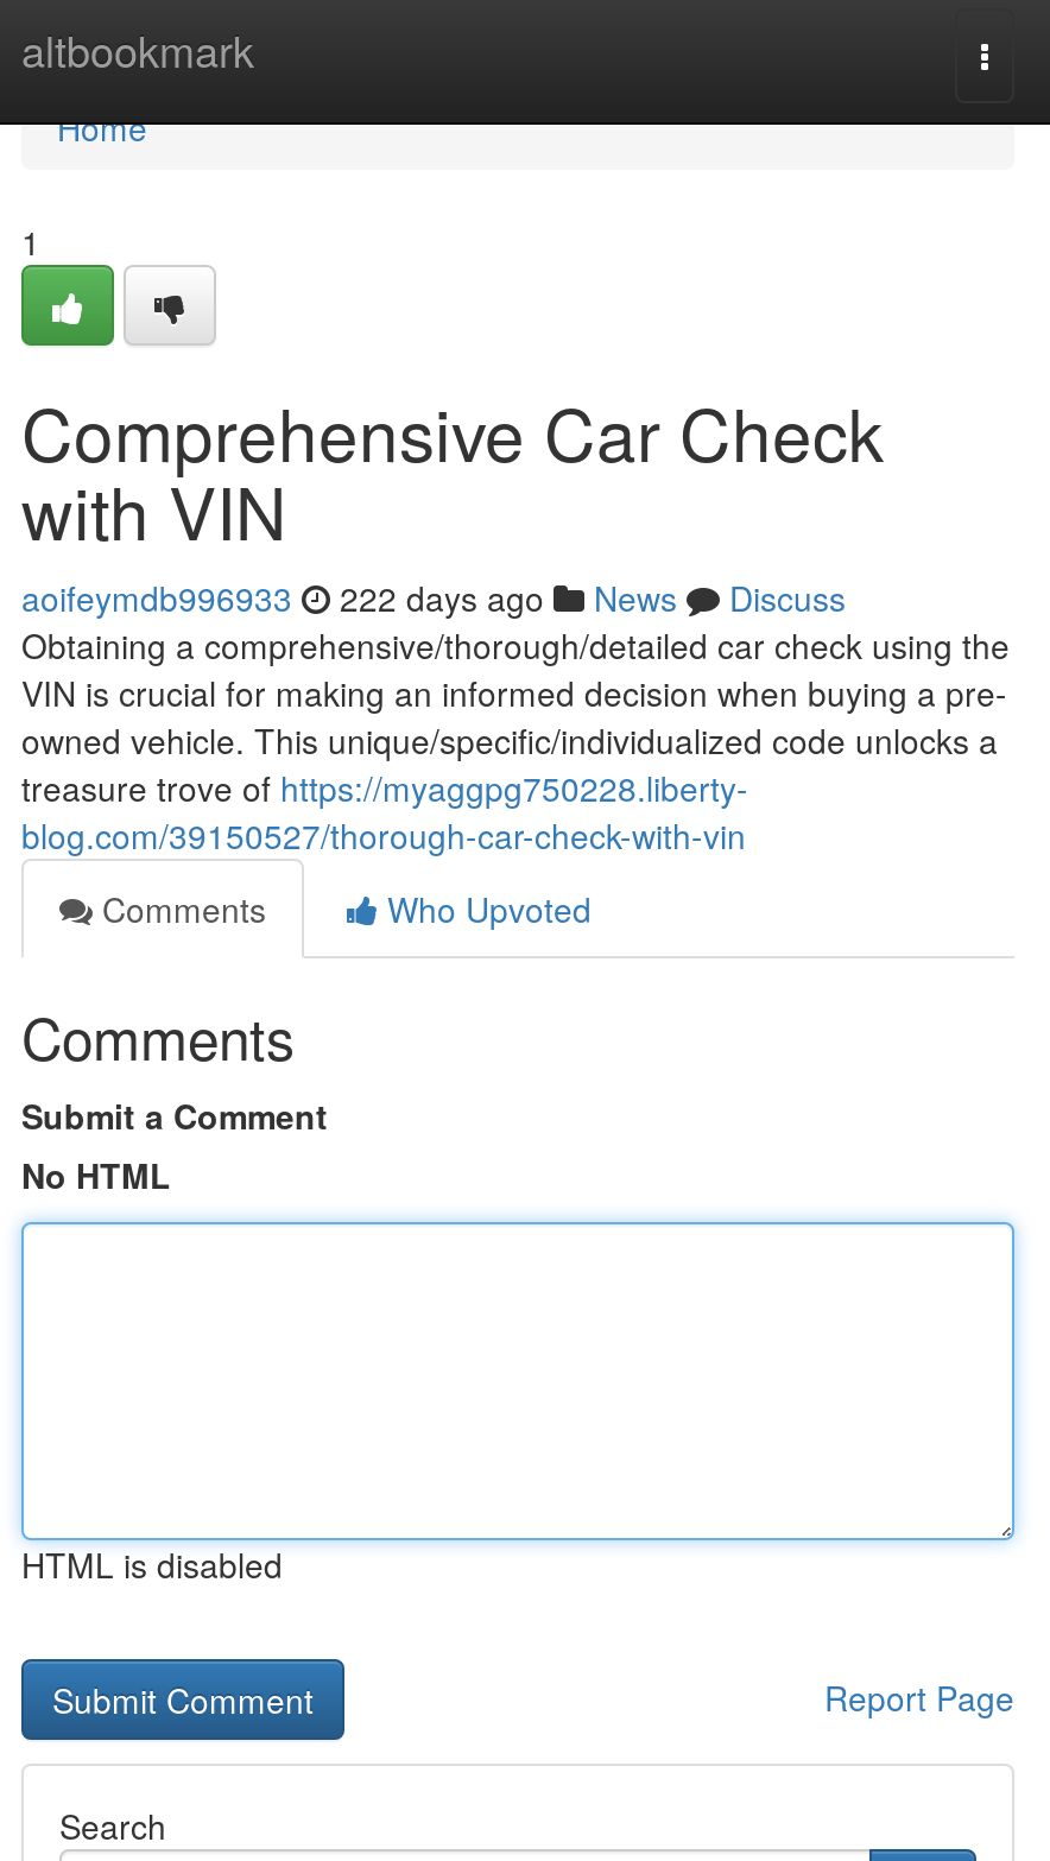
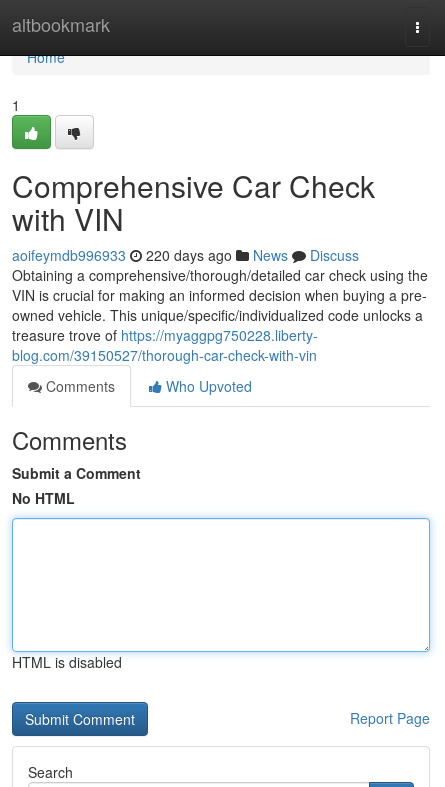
[21,574,846,621] aoifeymdb996933 222 days ago News Discuss -> [12,245,359,265] aoifeymdb996933 220 days ago News Discuss

